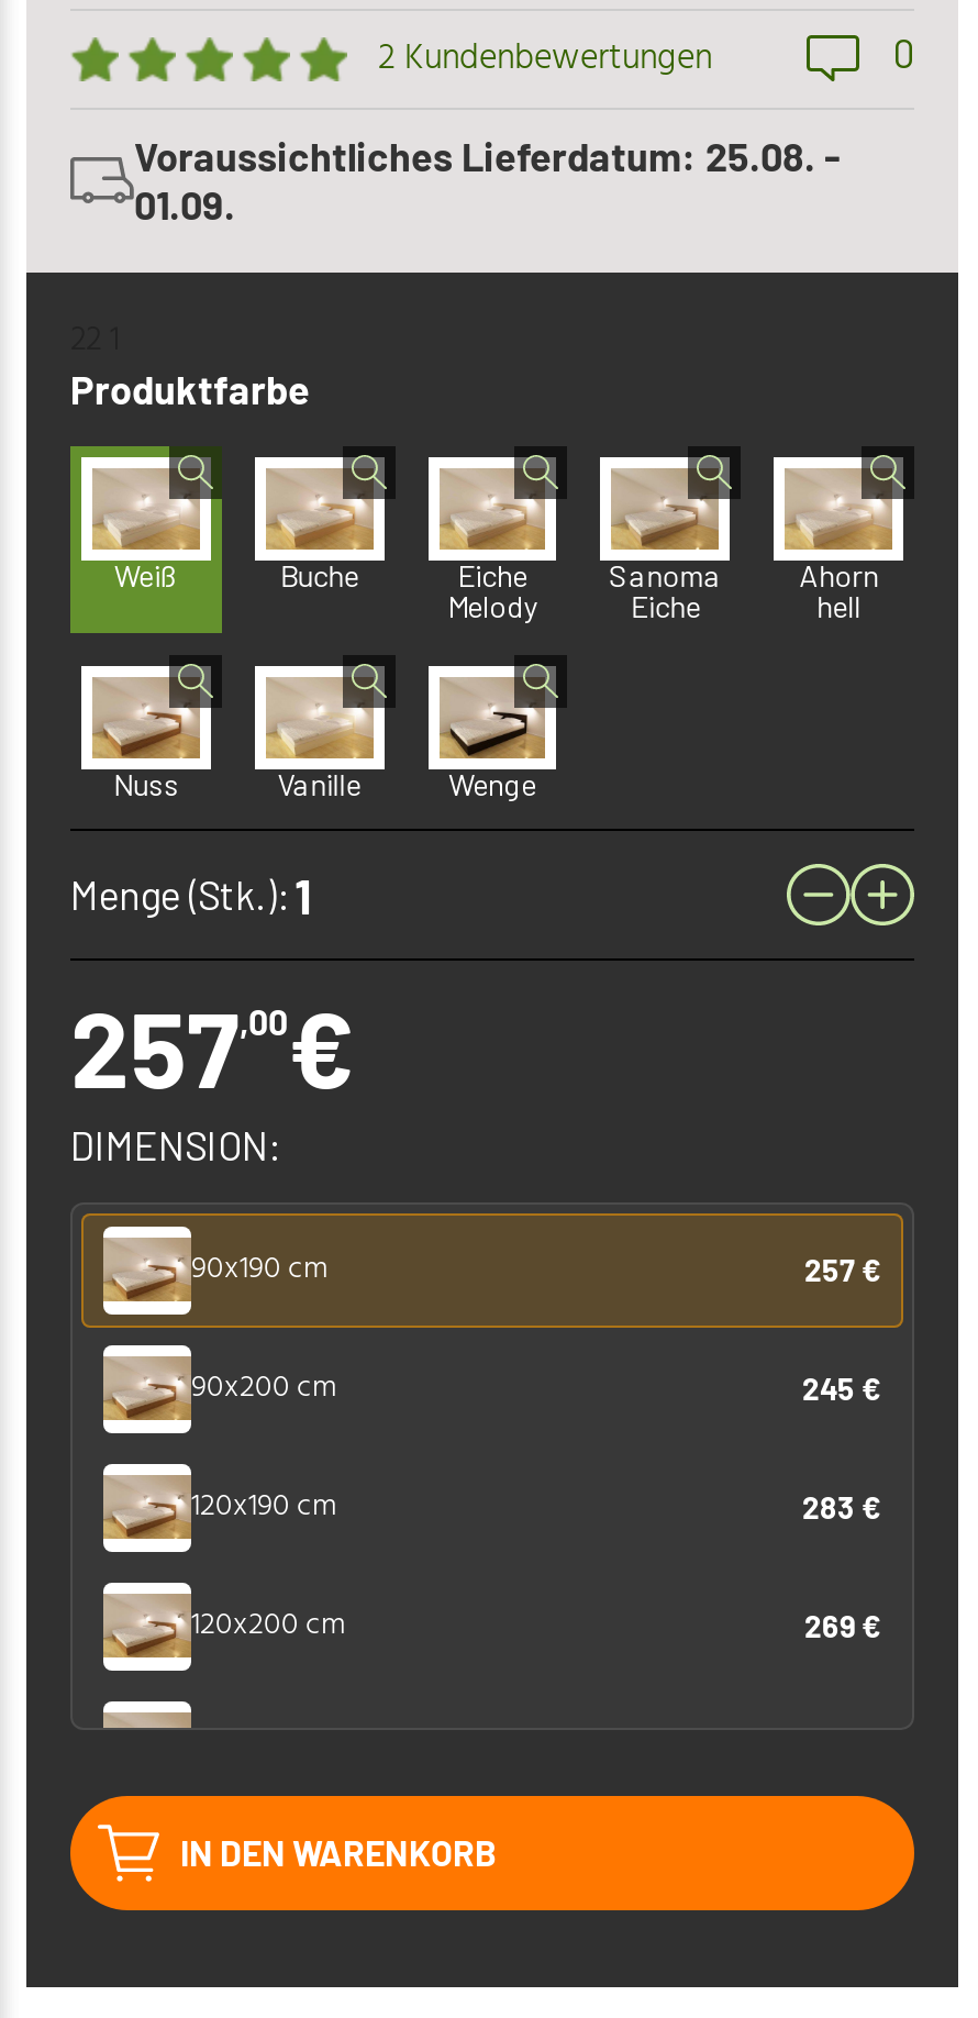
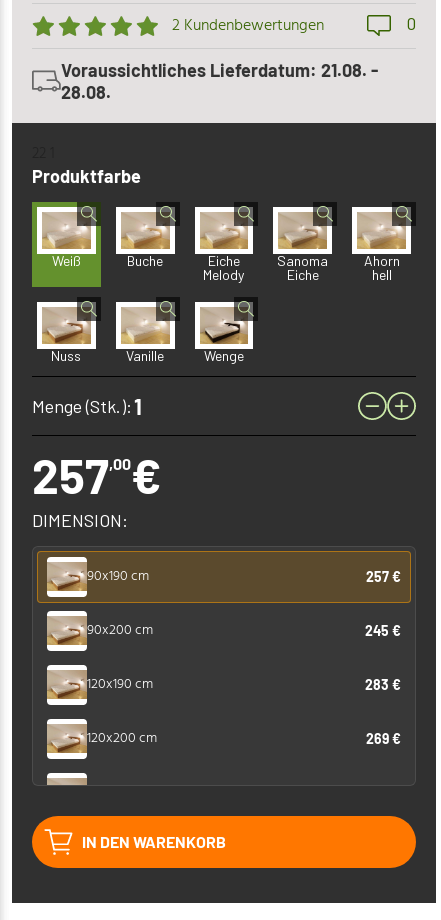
[134,133,840,181] Voraussichtliches Lieferdatum: 25.08. - -> [61,59,378,81] Voraussichtliches Lieferdatum: 21.08. -
[134,181,235,229] 01.09. -> [61,81,111,103] 28.08.

